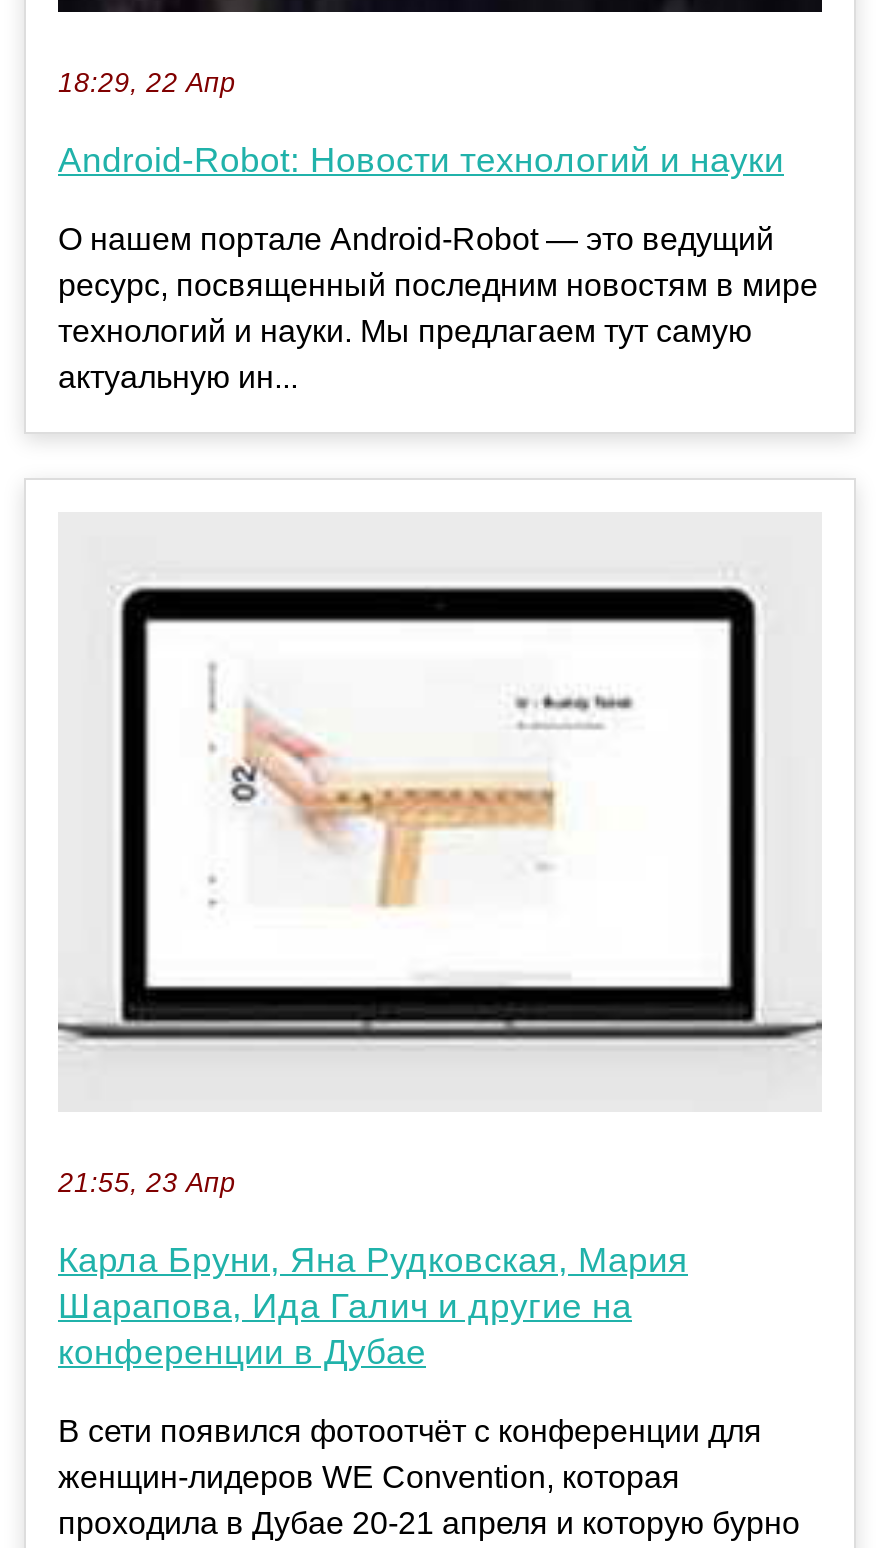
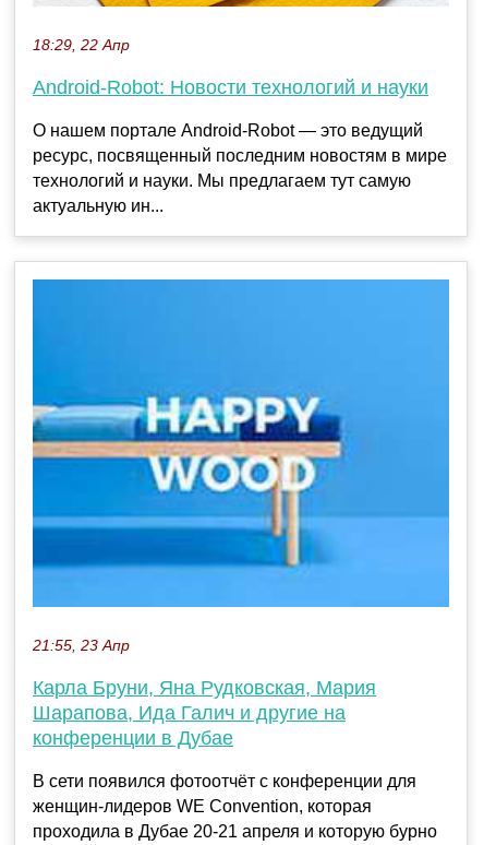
[56,512,824,1112] [image] -> [32,278,450,608] [image]

